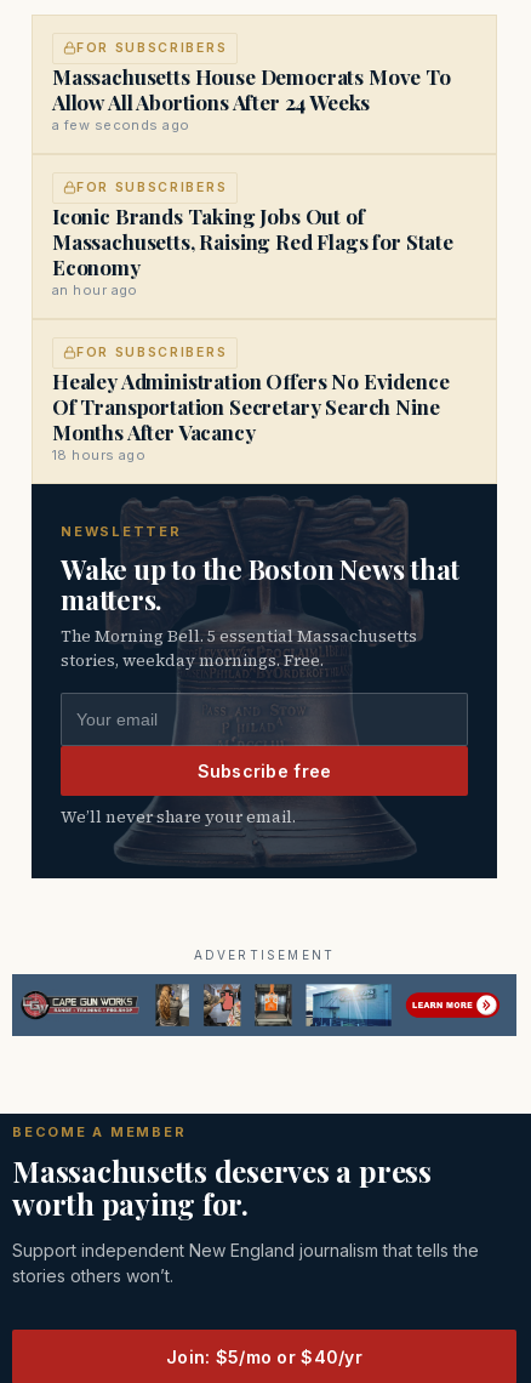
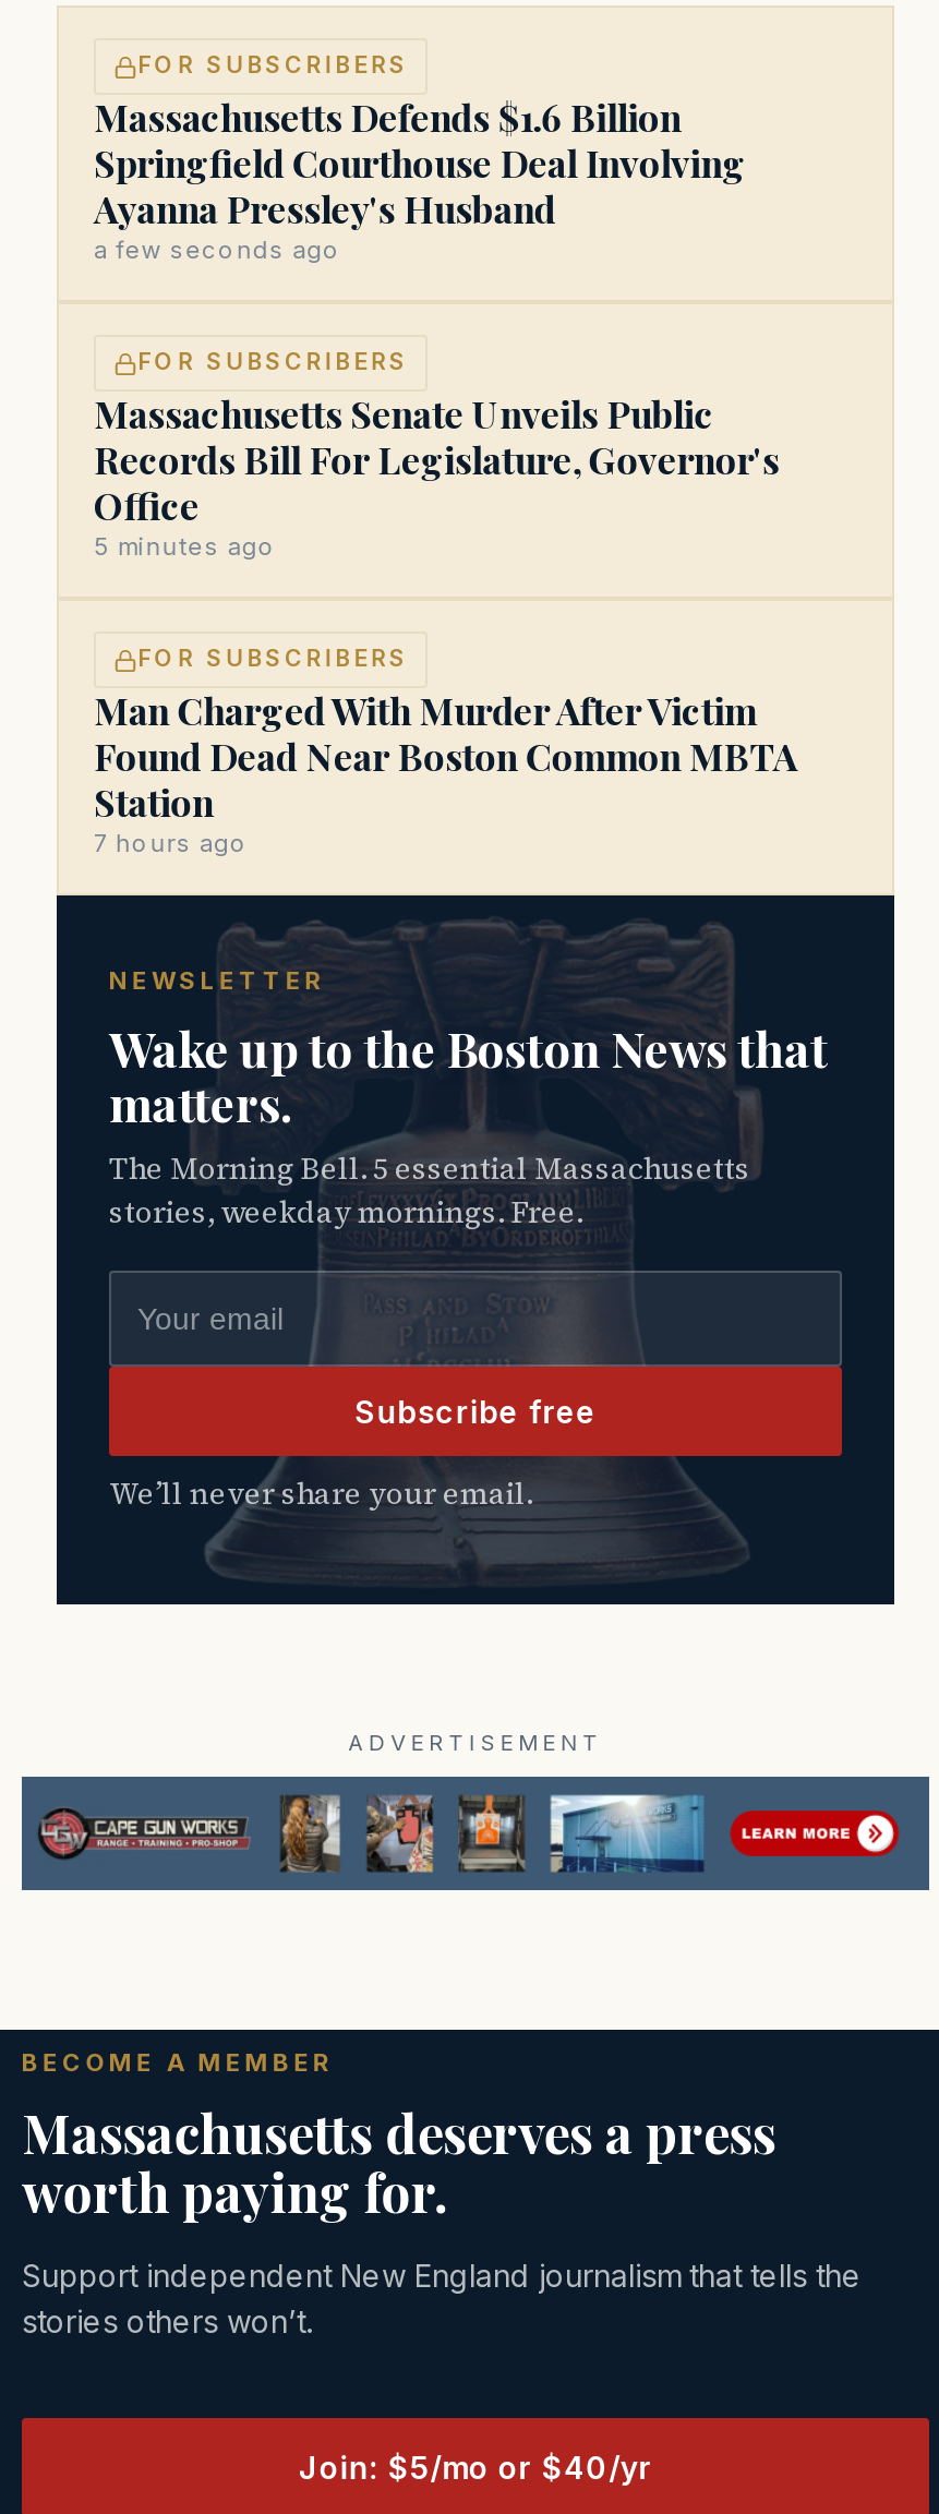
[52,63,451,115] Massachusetts House Democrats Move To | Allow All Abortions After 24 Weeks -> [94,94,746,234] Massachusetts Defends $1.6 Billion | Springfield Courthouse Deal Involving | Ayanna Pressley's Husband
[52,202,453,298] Iconic Brands Taking Jobs Out of | Massachusetts, Raising Red Flags for State | Economy | an hour ago -> [94,391,779,563] Massachusetts Senate Unveils Public | Records Bill For Legislature, Governor's | Office | 5 minutes ago
[52,367,449,463] Healey Administration Offers No Evidence | Of Transportation Secretary Search Nine | Months After Vacancy | 18 hours ago -> [94,687,797,860] Man Charged With Murder After Victim | Found Dead Near Boston Common MBTA | Station | 7 hours ago

